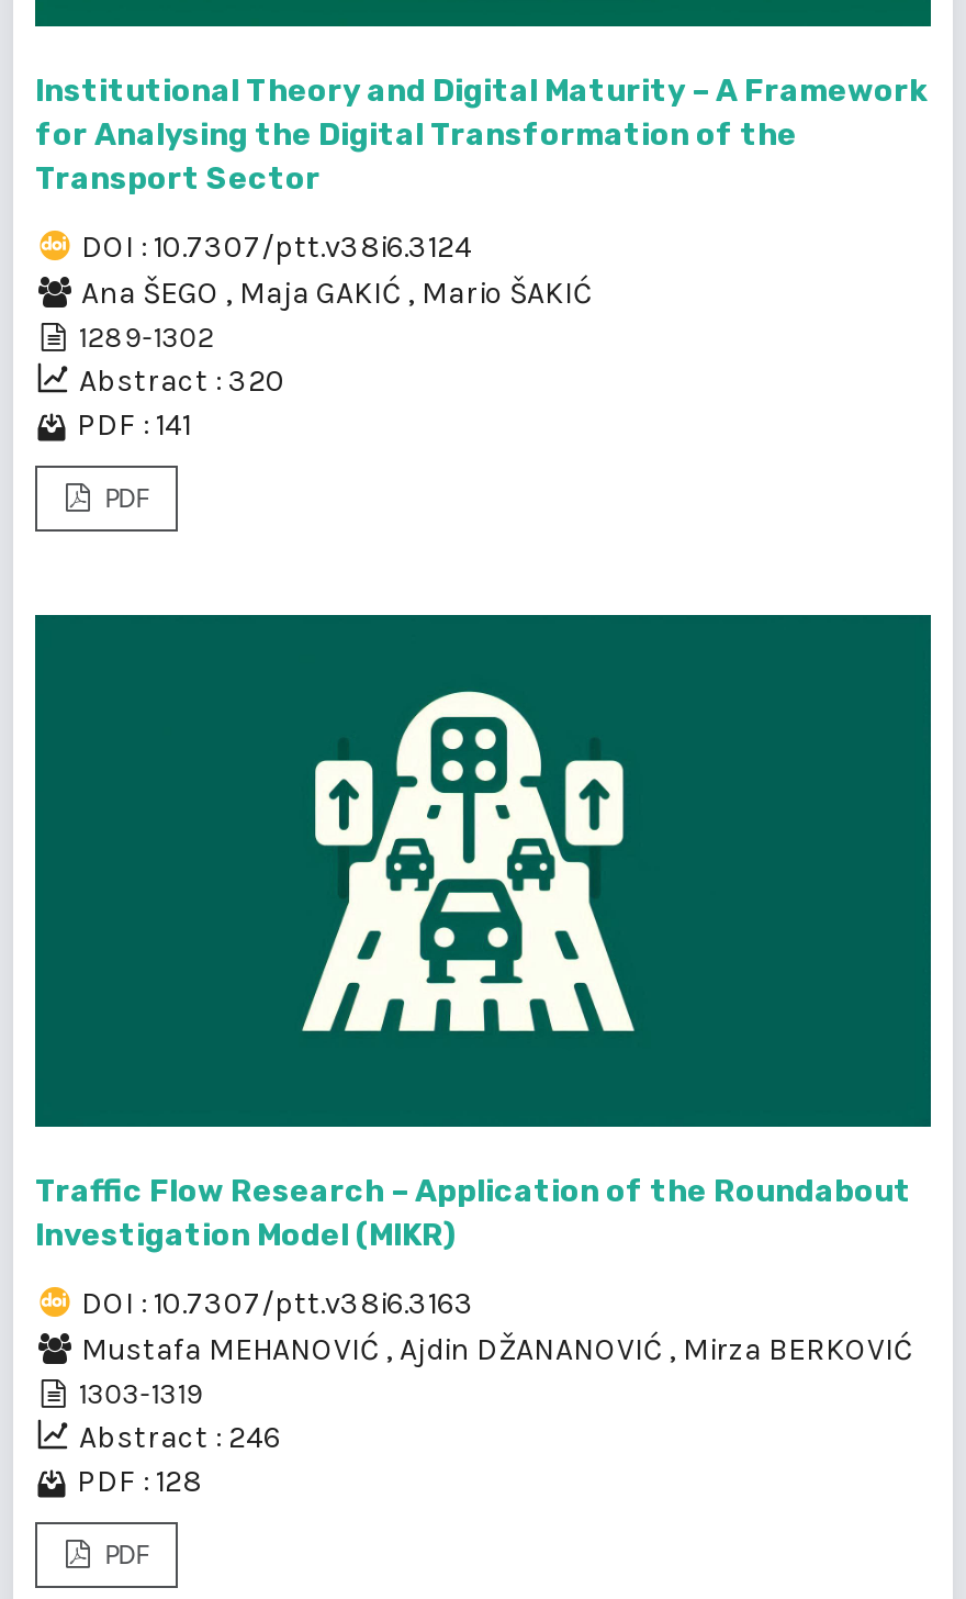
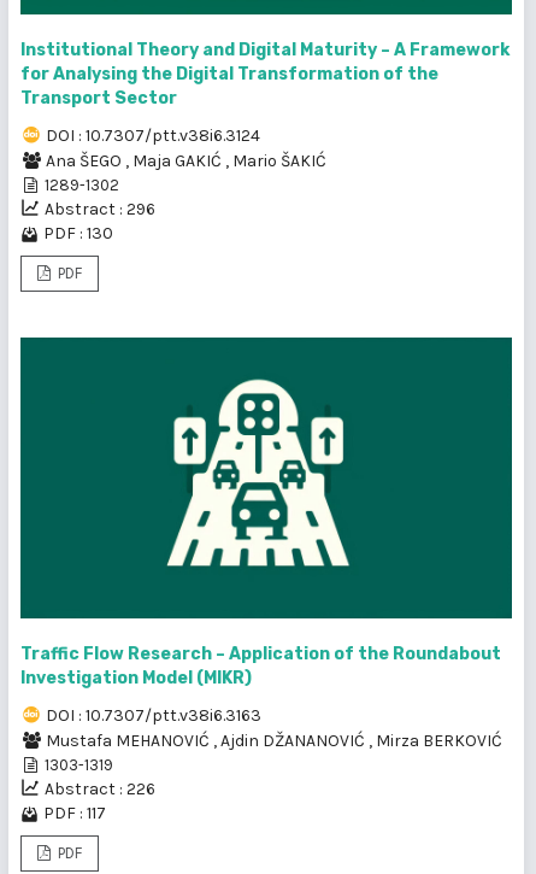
[79,363,285,400] Abstract : 320 -> [45,199,155,220] Abstract : 296
[77,407,191,444] PDF : 141 -> [43,223,113,244] PDF : 130
[79,1419,281,1457] Abstract : 246 -> [45,779,155,799] Abstract : 226
[77,1463,202,1501] PDF : 128 -> [43,803,106,824] PDF : 117

